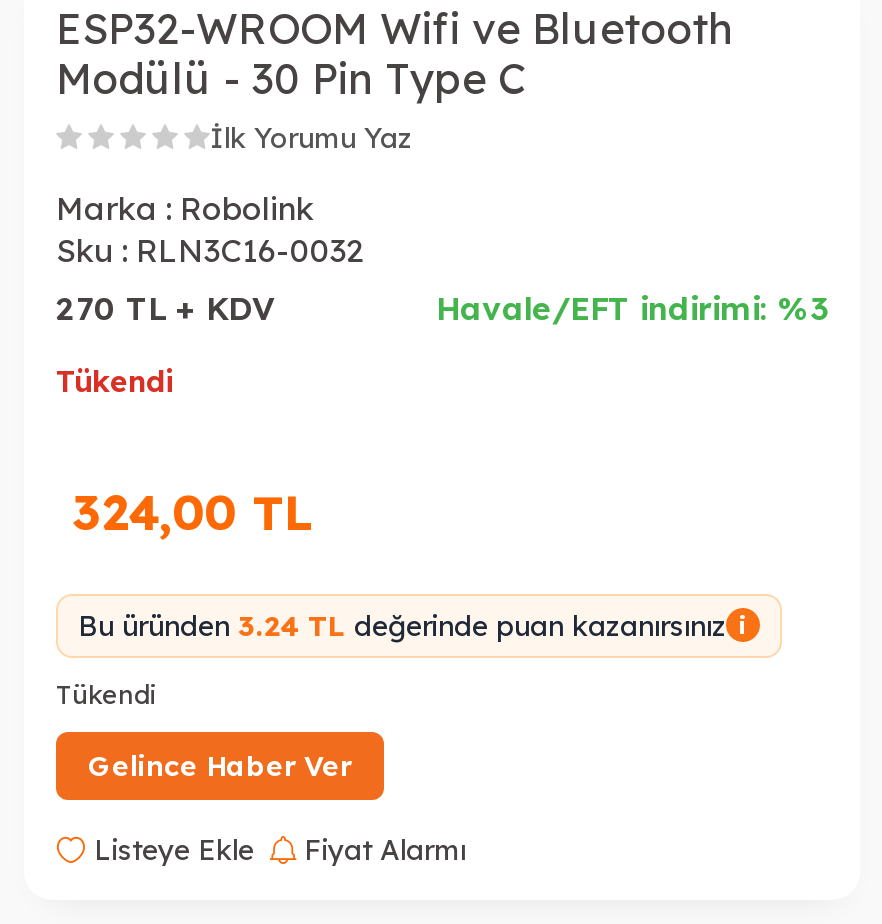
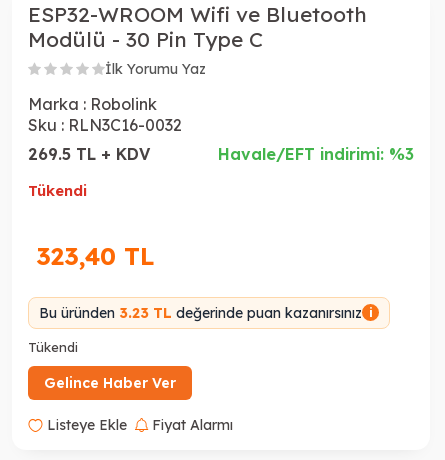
[56,288,274,328] 270 TL + KDV -> [28,144,150,164] 269.5 TL + KDV
[72,482,312,542] 324,00 TL -> [36,241,154,271] 323,40 TL
[78,608,747,644] Bu üründen 3.24 TL değerinde puan kazanırsınız i -> [39,304,372,322] Bu üründen 3.23 TL değerinde puan kazanırsınız i

